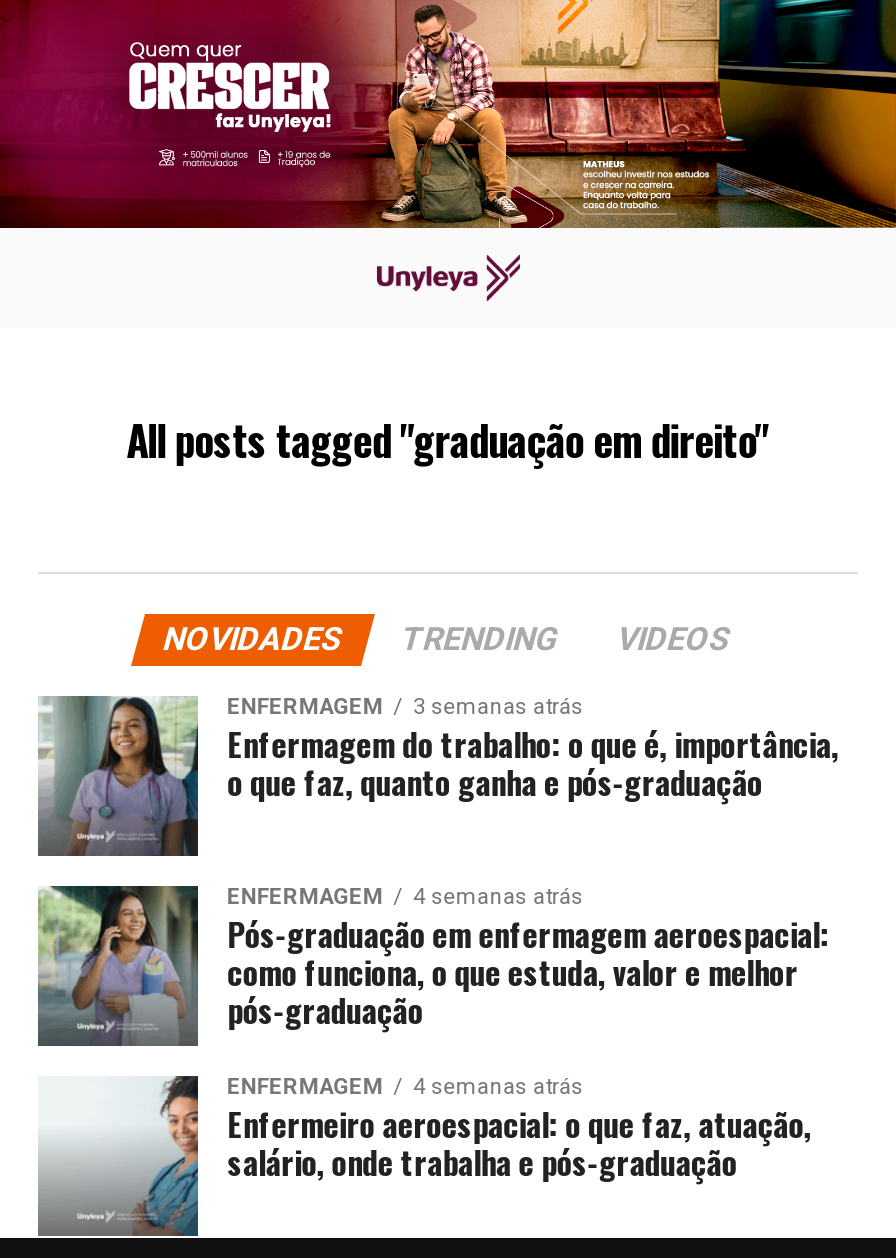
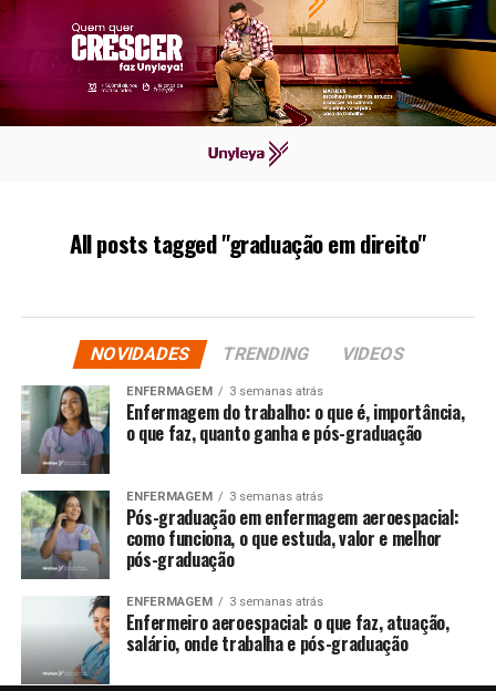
[413,884,583,910] 4 semanas atrás -> [229,490,323,504] 3 semanas atrás
[413,1074,583,1100] 4 semanas atrás -> [229,595,323,609] 3 semanas atrás

